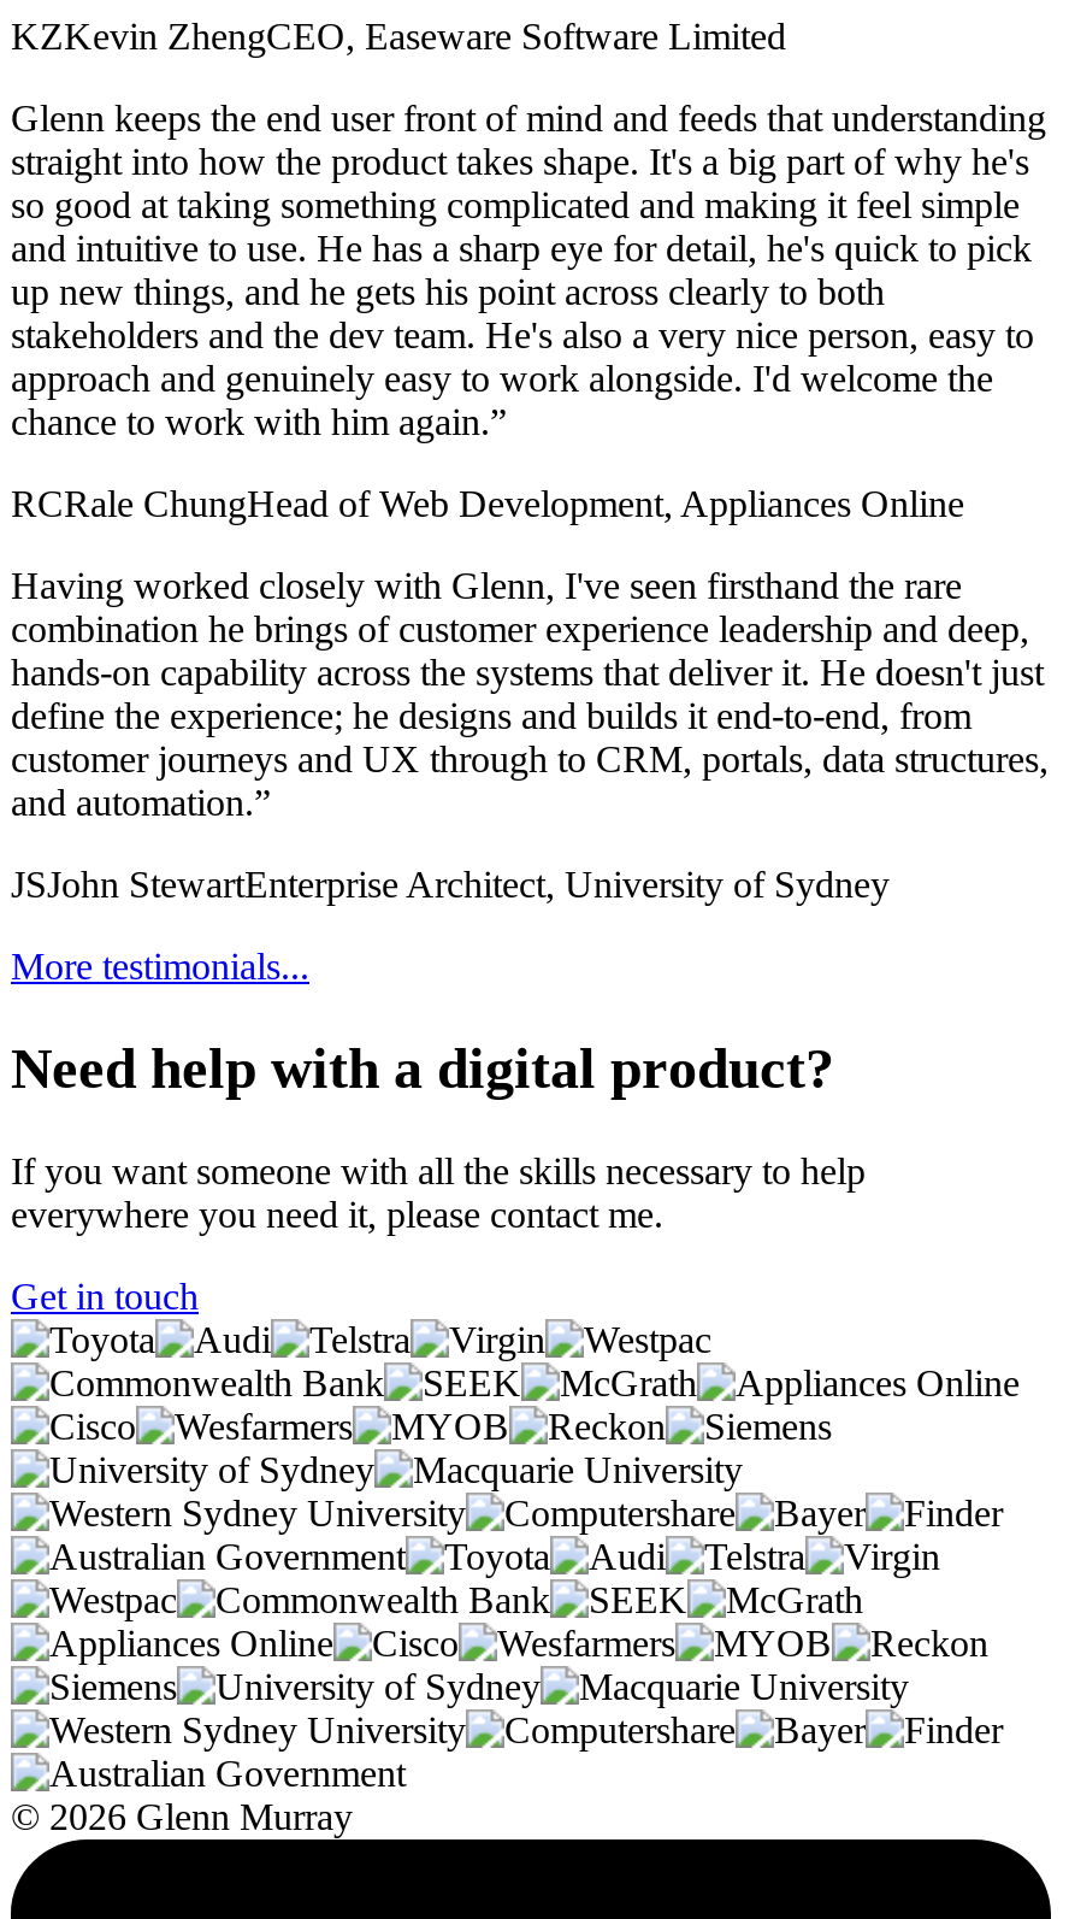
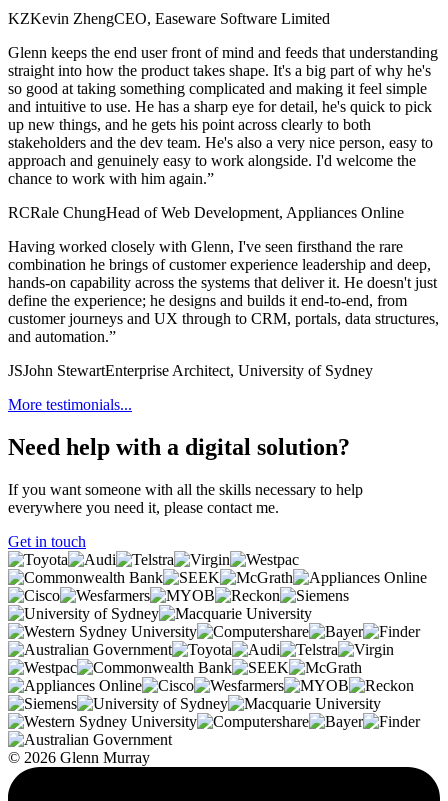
[11,1037,834,1099] Need help with a digital product? -> [8,434,350,460] Need help with a digital solution?

